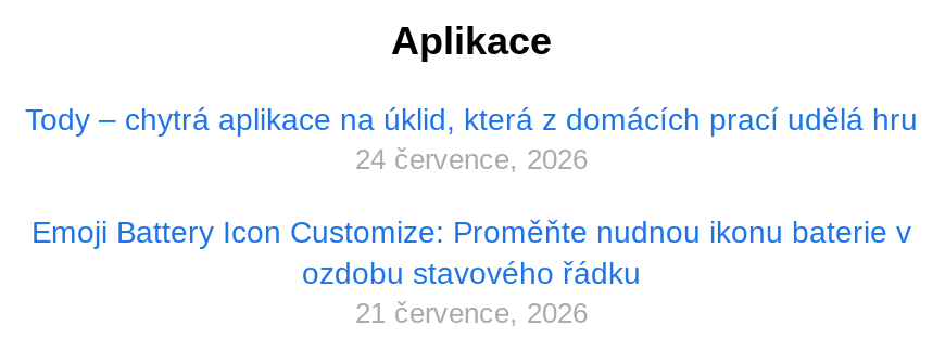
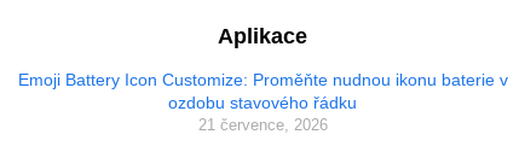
[25,102,918,176] Tody – chytrá aplikace na úklid, která z domácích prací udělá hru | 24 července, 2026 -> none

